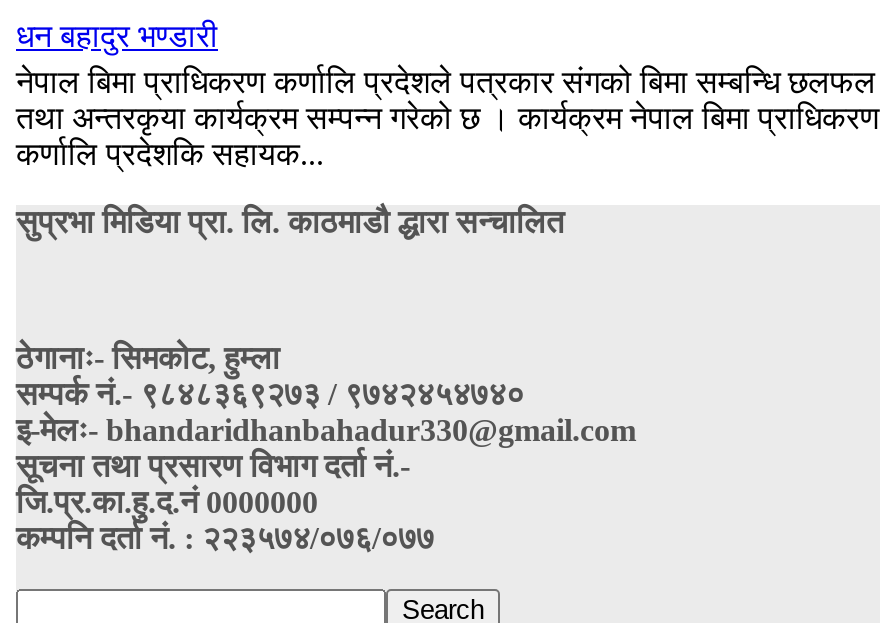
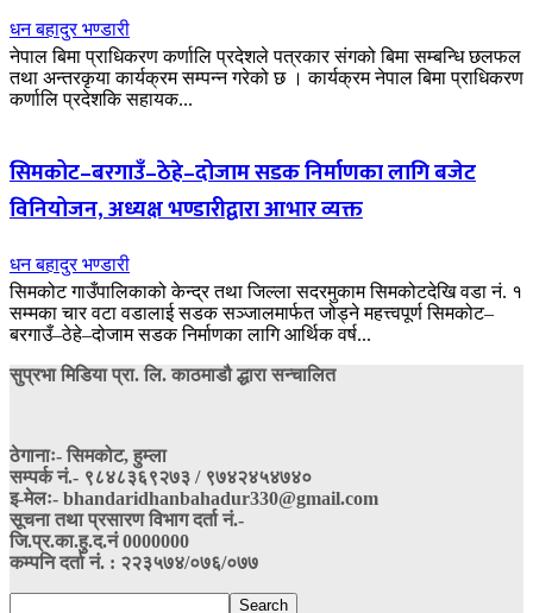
none -> [10,154,522,345] सिमकोट–बरगाउँ–ठेहे–दोजाम सडक निर्माणका लागि बजेट | विनियोजन, अध्यक्ष भण्डारीद्वारा आभार व्यक्त | धन बहादुर भण्डारी | सिमकोट गाउँपालिकाको केन्द्र तथा जिल्ला सदरमुकाम सिमकोटदेखि वडा नं. १ | सम्मका चार वटा वडालाई सडक सञ्जालमार्फत जोड्ने महत्त्वपूर्ण सिमकोट– | बरगाउँ–ठेहे–दोजाम सडक निर्माणका लागि आर्थिक वर्ष...

